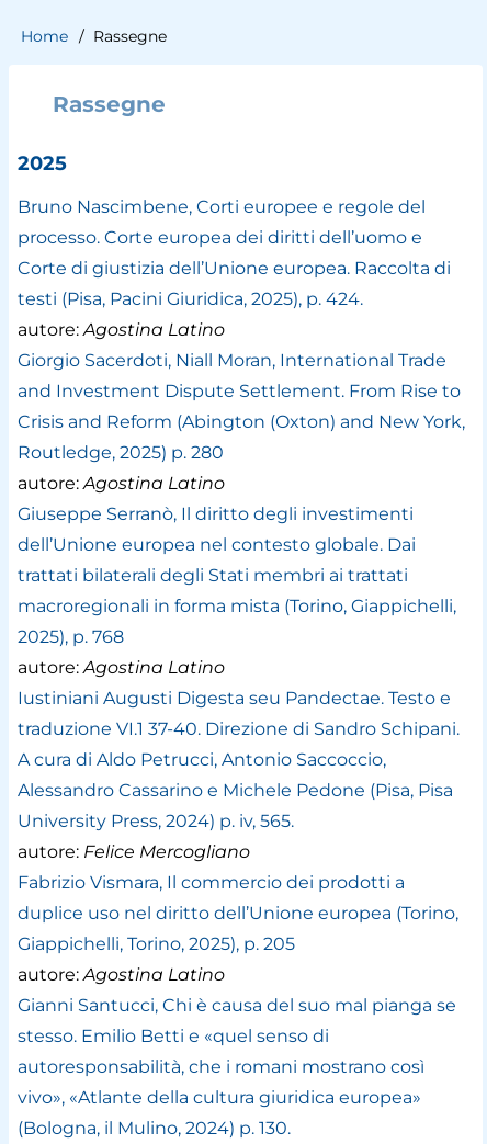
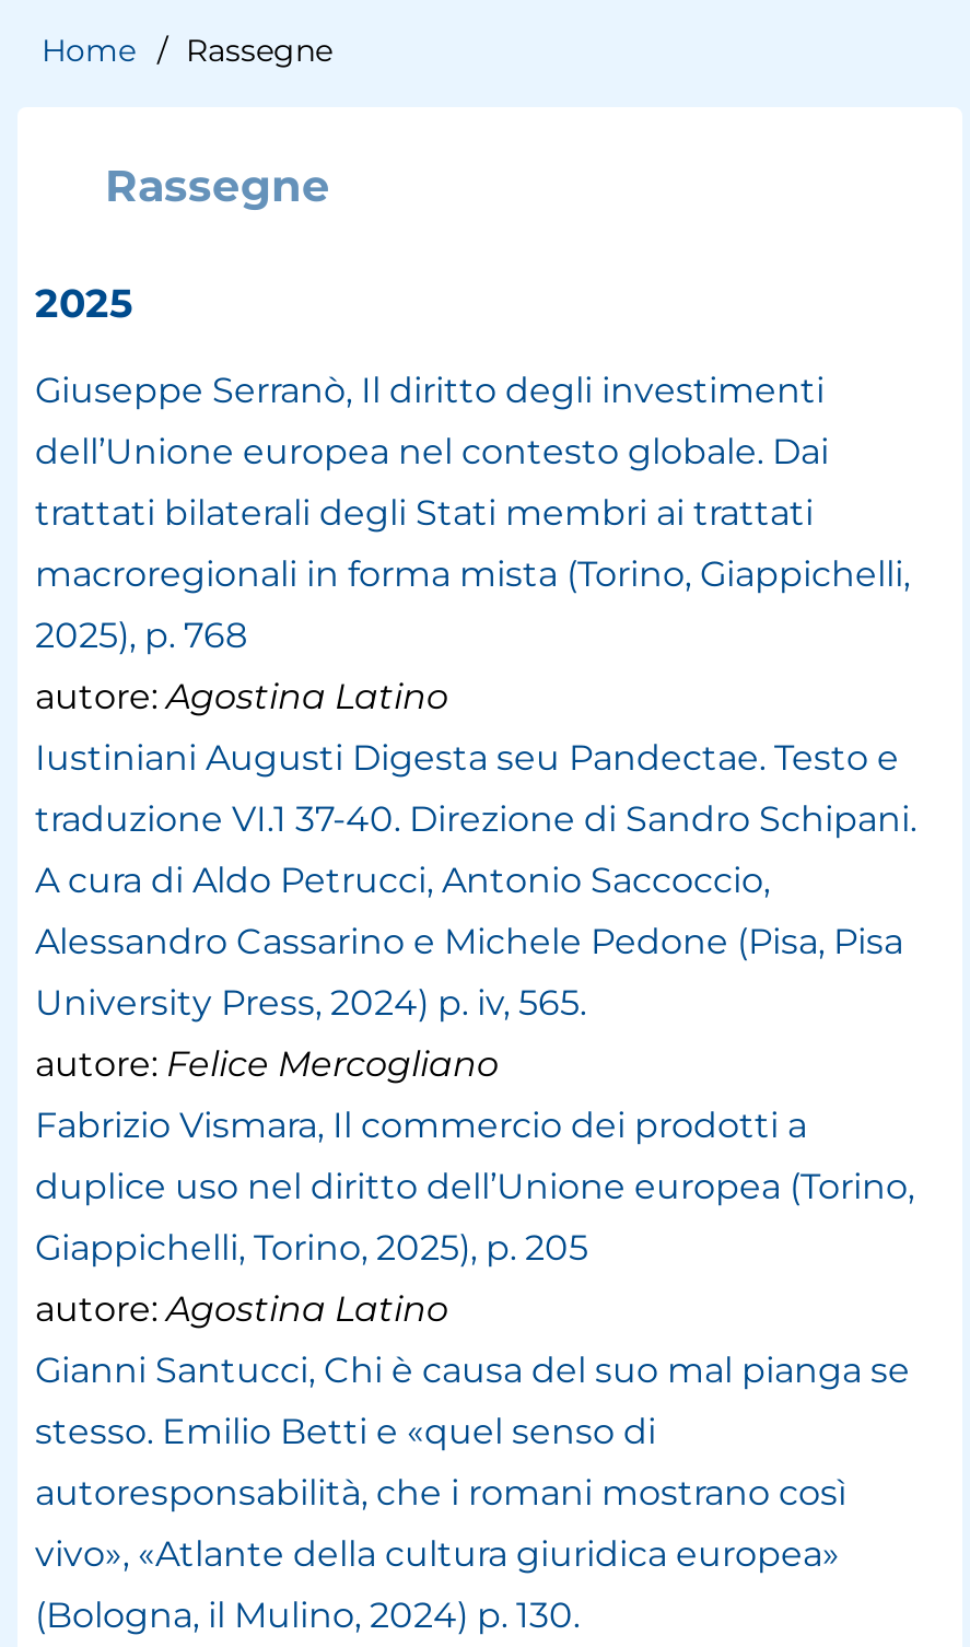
[18,197,465,494] Bruno Nascimbene, Corti europee e regole del | processo. Corte europea dei diritti dell’uomo e | Corte di giustizia dell’Unione europea. Raccolta di | testi (Pisa, Pacini Giuridica, 2025), p. 424. | autore: Agostina Latino | Giorgio Sacerdoti, Niall Moran, International Trade | and Investment Dispute Settlement. From Rise to | Crisis and Reform (Abington (Oxton) and New York, | Routledge, 2025) p. 280 | autore: Agostina Latino -> none

